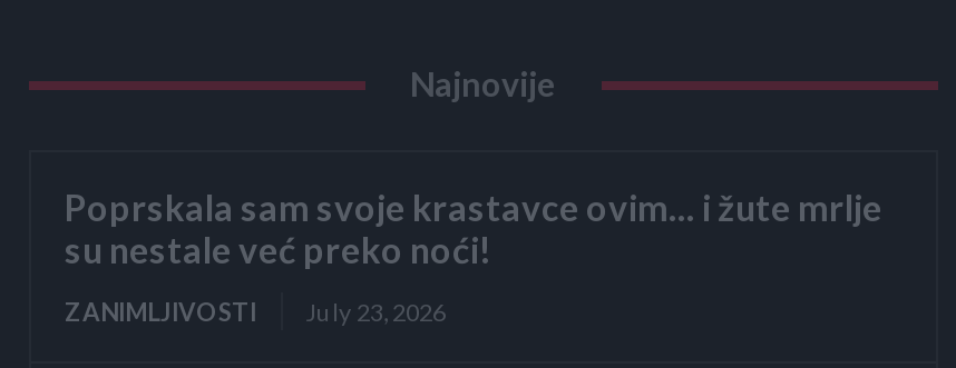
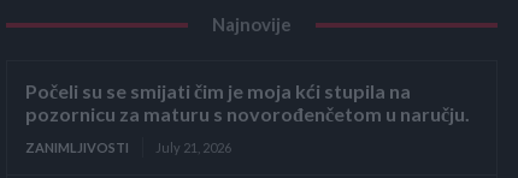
[65,187,882,271] Poprskala sam svoje krastavce ovim… i žute mrlje | su nestale već preko noći! -> [25,80,470,126] Počeli su se smijati čim je moja kći stupila na | pozornicu za maturu s novorođenčetom u naručju.
[65,298,446,327] ZANIMLJIVOSTI July 23, 2026 -> [25,140,231,156] ZANIMLJIVOSTI July 21, 2026

